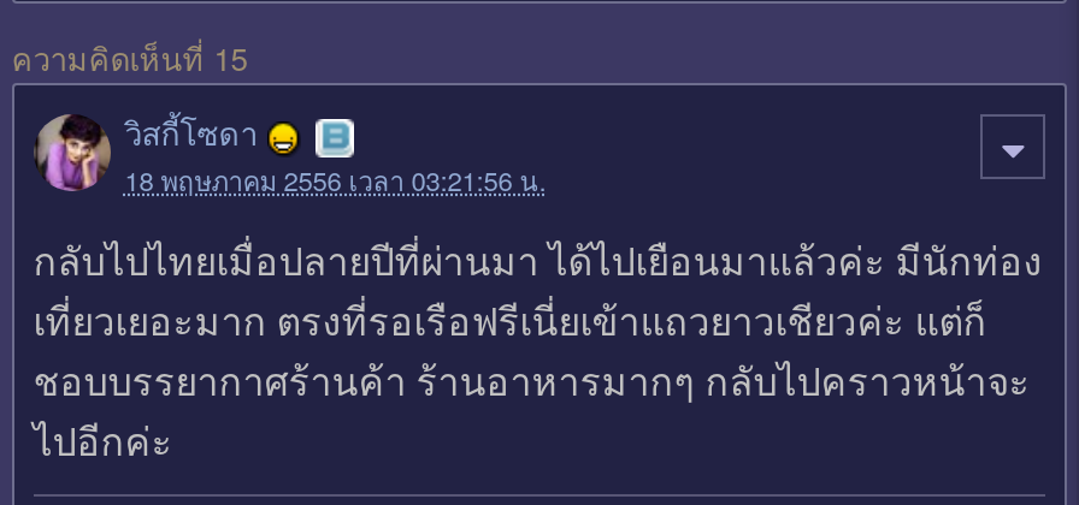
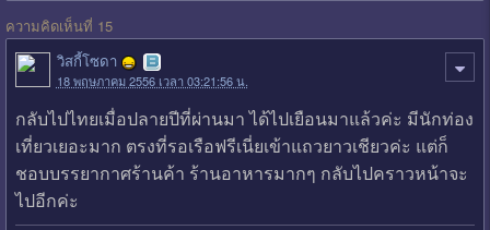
[34,113,113,192] [image] -> [14,51,51,88] [image]

